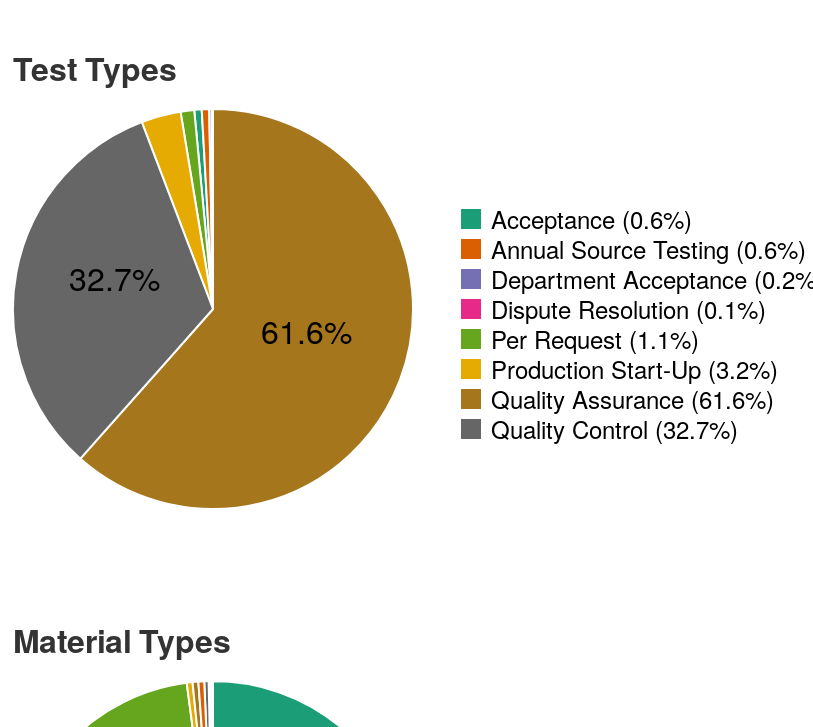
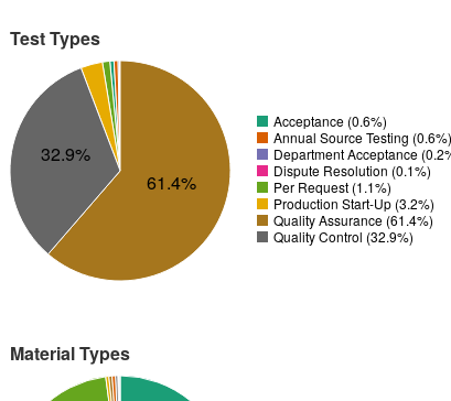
[69,254,160,300] 32.7% -> [41,141,91,167] 32.9%
[261,307,352,353] 61.6% -> [147,170,197,195] 61.4%
[491,381,774,416] Quality Assurance (61.6%) -> [273,210,433,229] Quality Assurance (61.4%)
[491,411,738,446] Quality Control (32.7%) -> [273,227,414,246] Quality Control (32.9%)

